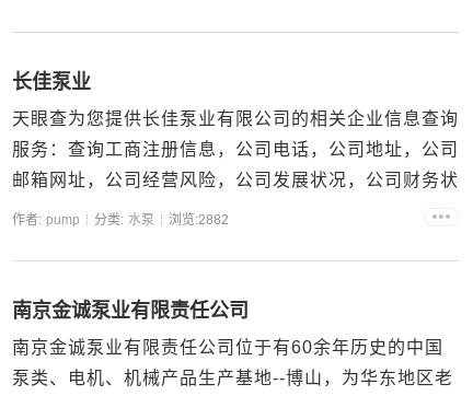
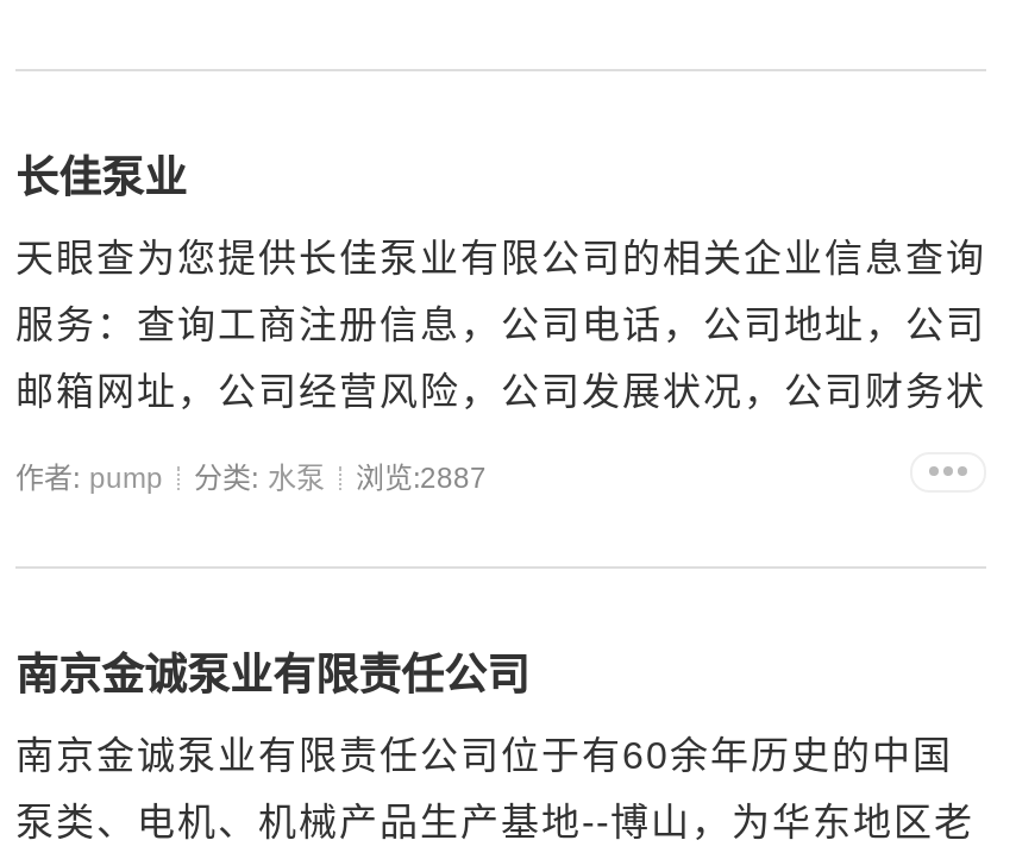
[169,212,229,227] 浏览:2882 -> [356,460,487,494] 浏览:2887

